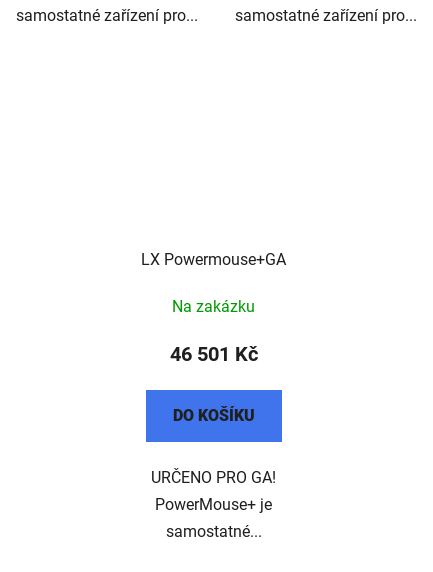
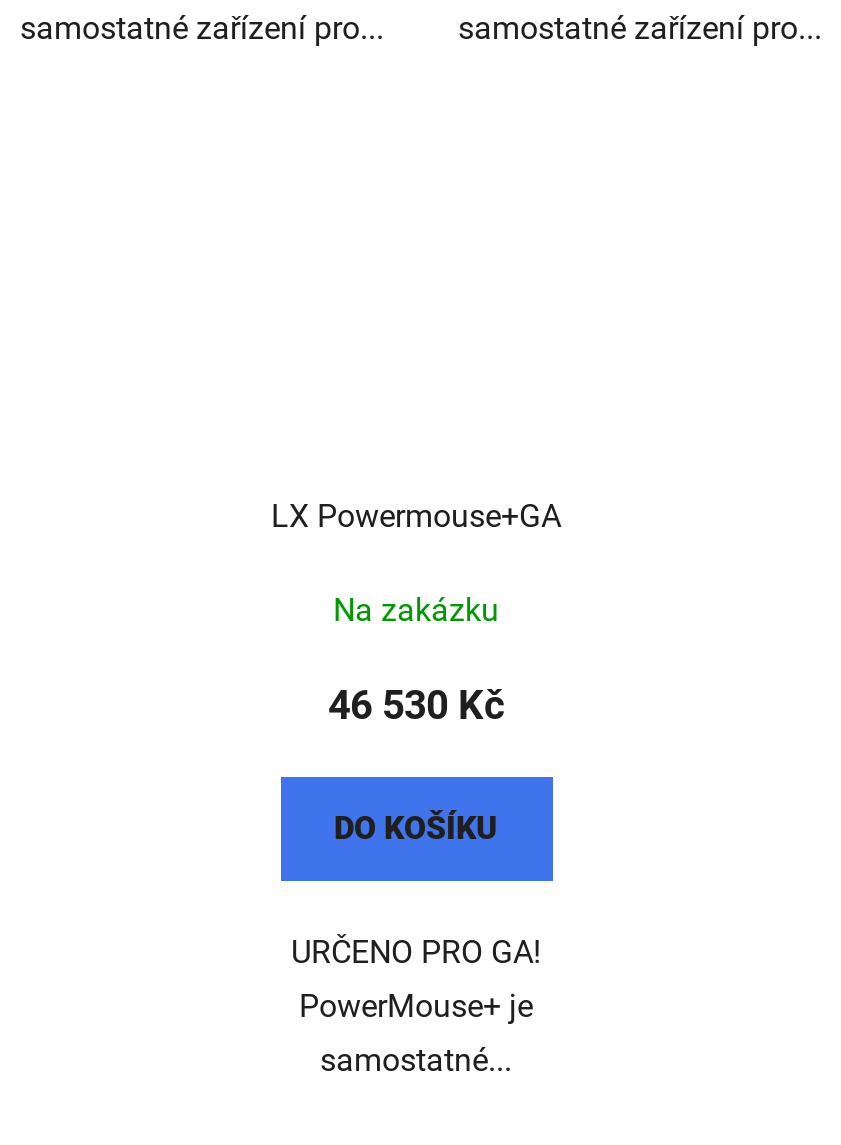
[169,342,257,366] 46 501 Kč -> [328,681,504,729] 46 530 Kč

